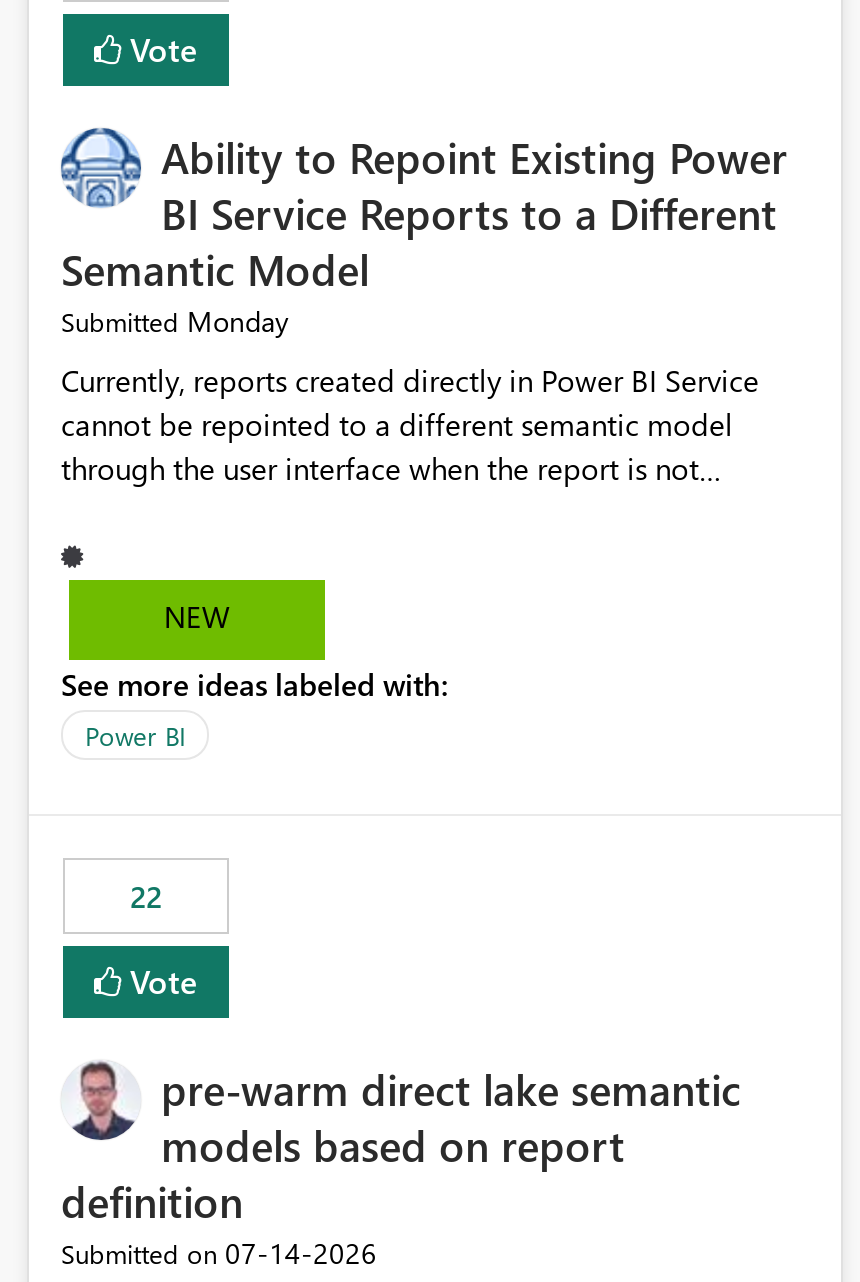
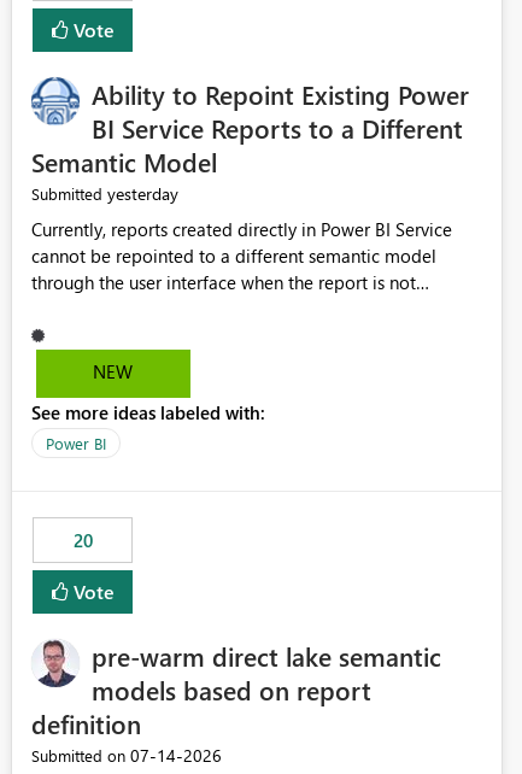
[61,303,289,341] Submitted Monday -> [31,183,178,205] Submitted yesterday
[130,877,162,917] 22 -> [73,529,92,553] 20

